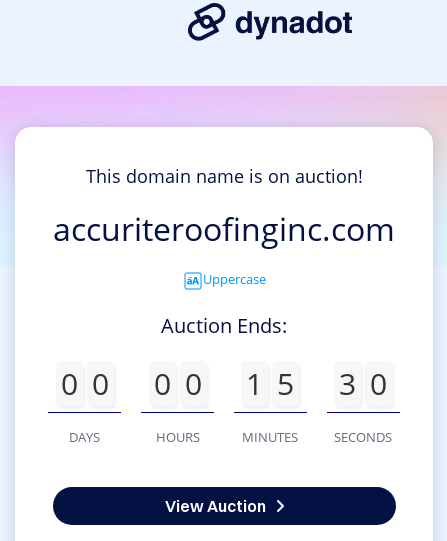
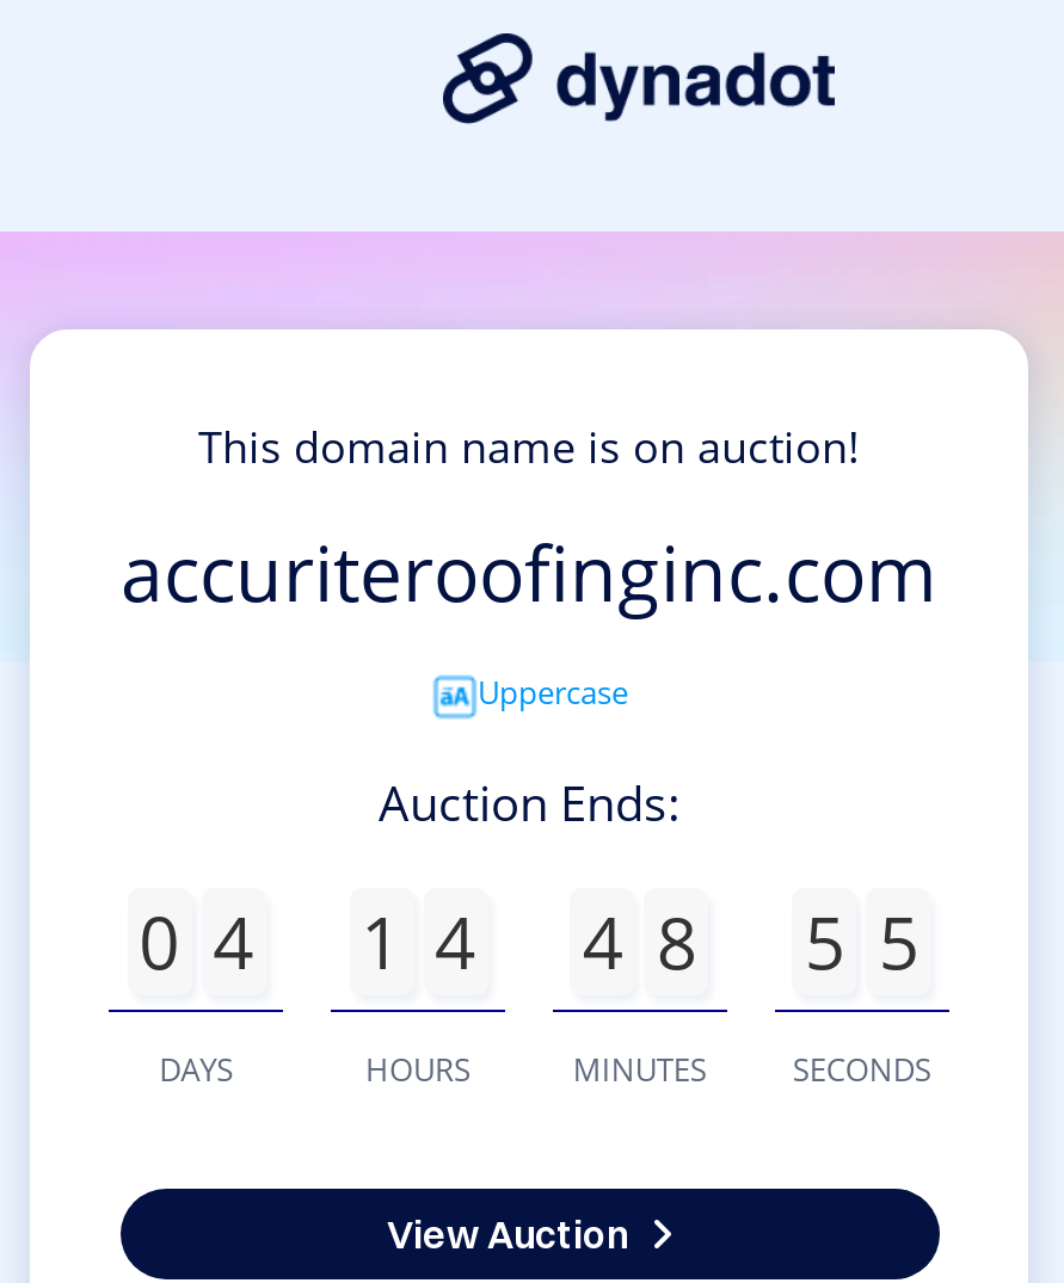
[61,363,109,404] 0 0 -> [139,893,253,991] 0 4
[153,363,201,404] 0 0 -> [361,893,475,991] 1 4
[246,363,294,404] 1 5 -> [583,893,697,991] 4 8
[339,363,387,404] 3 0 -> [804,893,919,991] 5 5

